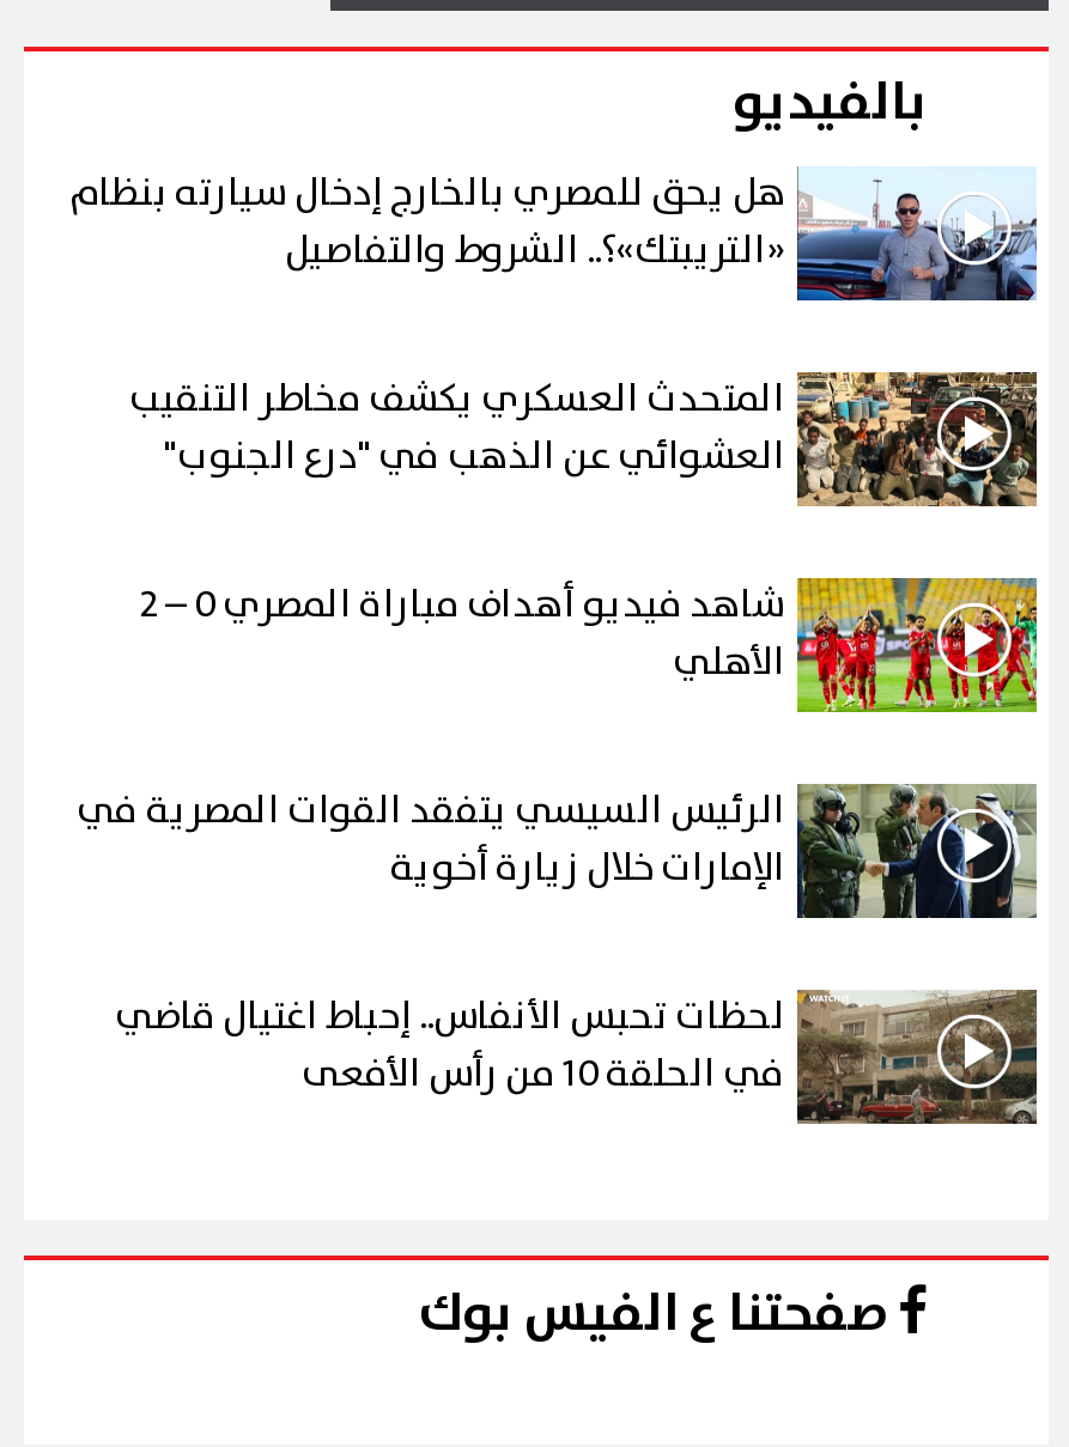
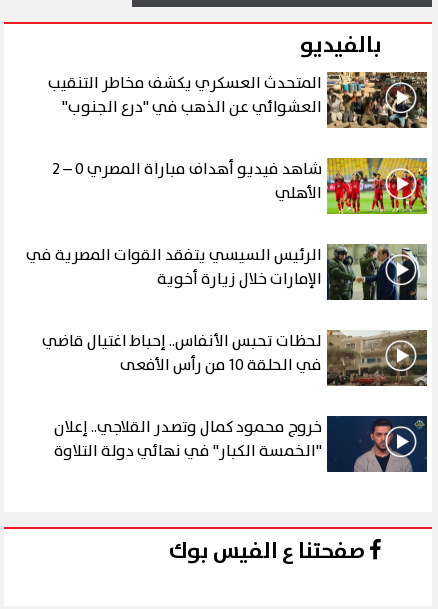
[69,164,1039,303] [image] | هل يحق للمصري بالخارج إدخال سيارته بنظام | «التريبتك»؟.. الشروط والتفاصيل -> none
moved [77,367,1041,1048] -> [26,70,429,354]: [image] | المتحدث العسكري يكشف مخاطر التنقيب | العشوائي عن الذهب في "درع الجنوب" | الأهلي | الرئيس السيسي يتفقد القوات المصرية في | الإمارات خلال زيارة أخوية | لحظات تحبس الأنفاس.. إحباط اغتيال قاضي
moved [795,987,1041,1126] -> [326,329,429,387]: [image]
none -> [54,415,428,473] [image] | خروج محمود كمال وتصدر القلاجي.. إعلان | "الخمسة الكبار" في نهائي دولة التلاوة

